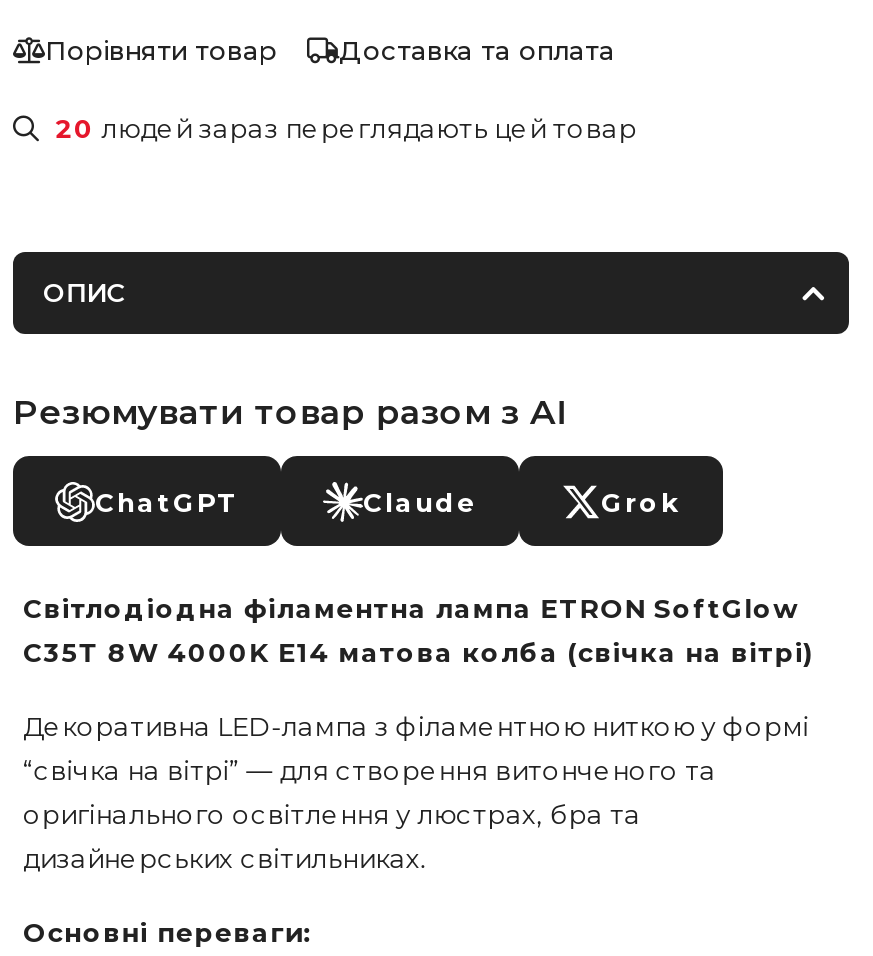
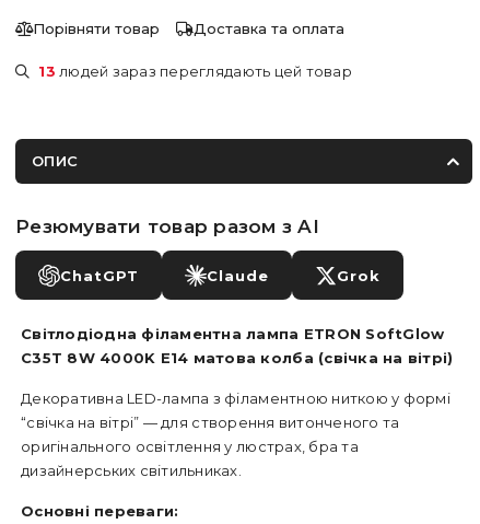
[56,112,637,144] 20 людей зараз переглядають цей товар -> [39,62,352,80] 13 людей зараз переглядають цей товар

